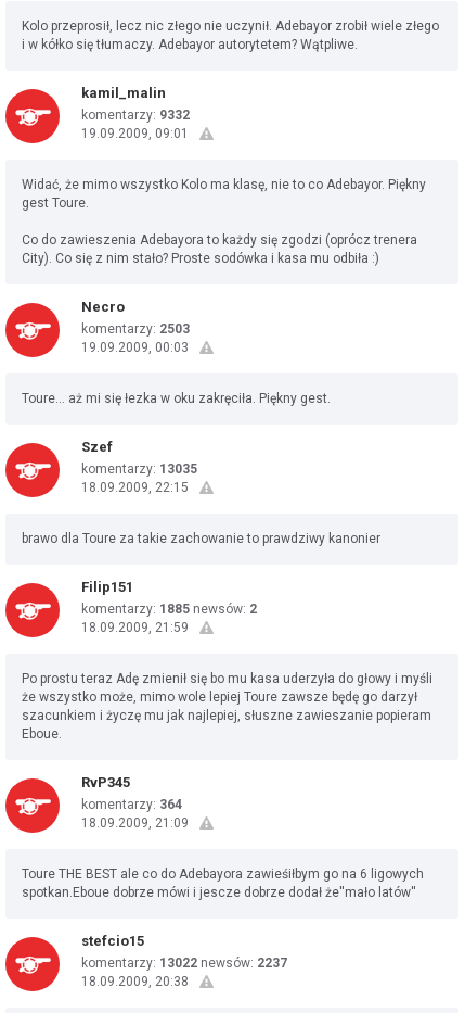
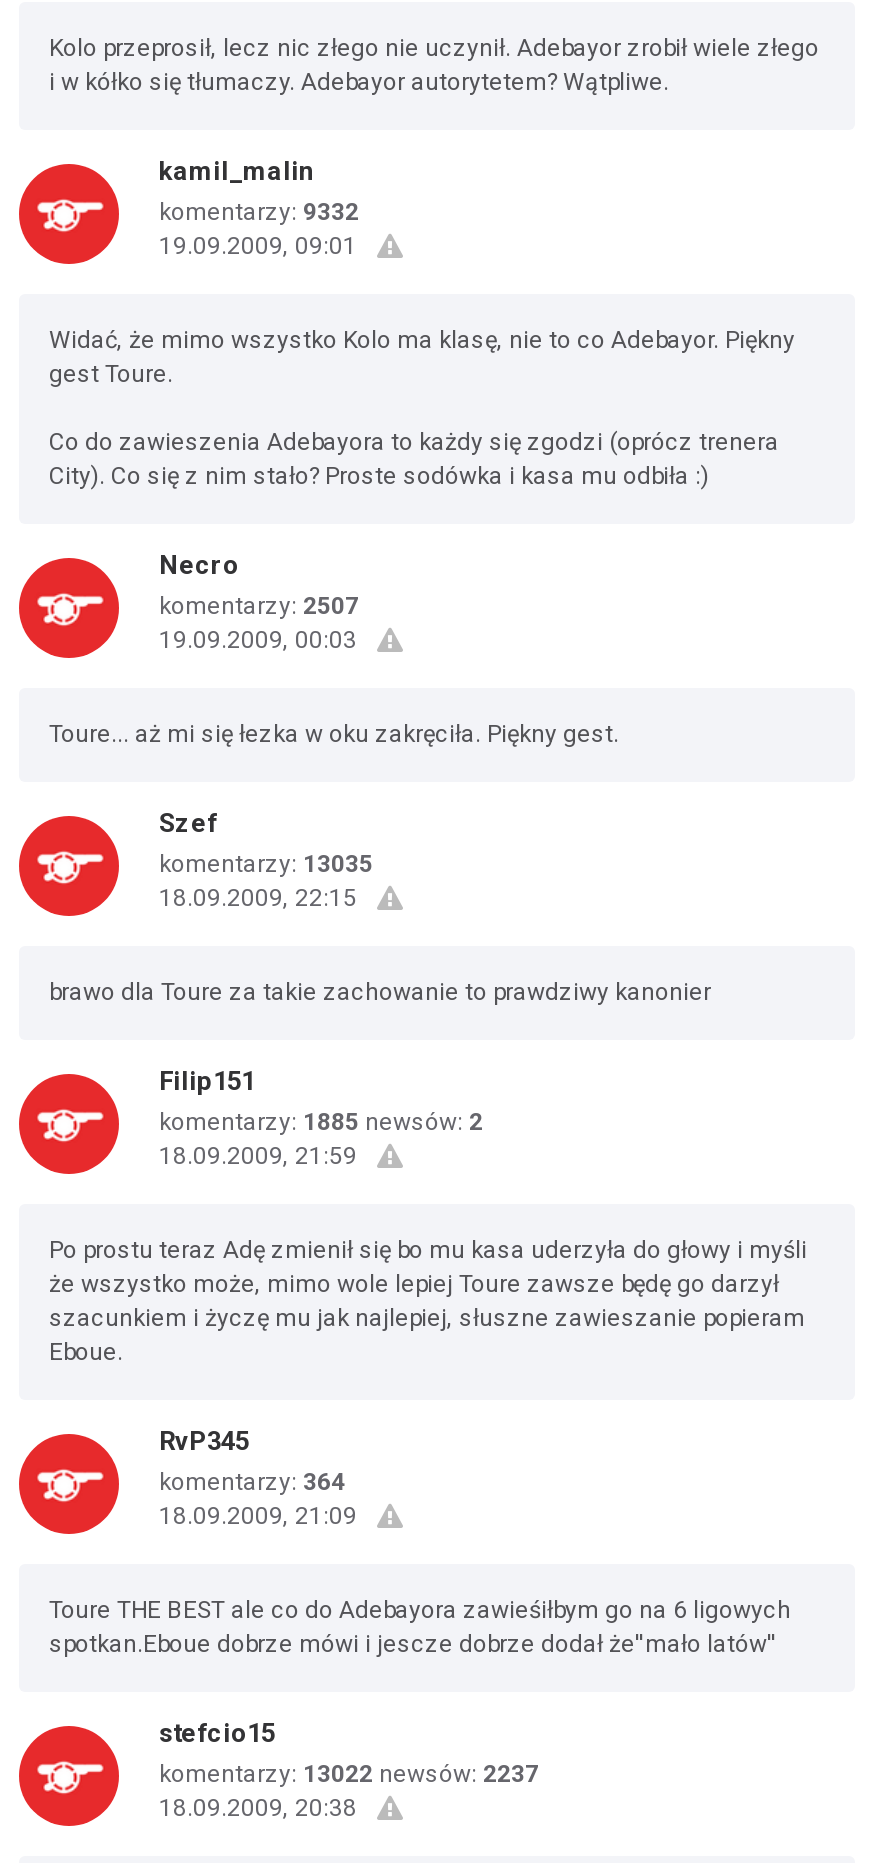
[81,321,190,337] komentarzy: 2503 -> [159,592,359,620] komentarzy: 2507

